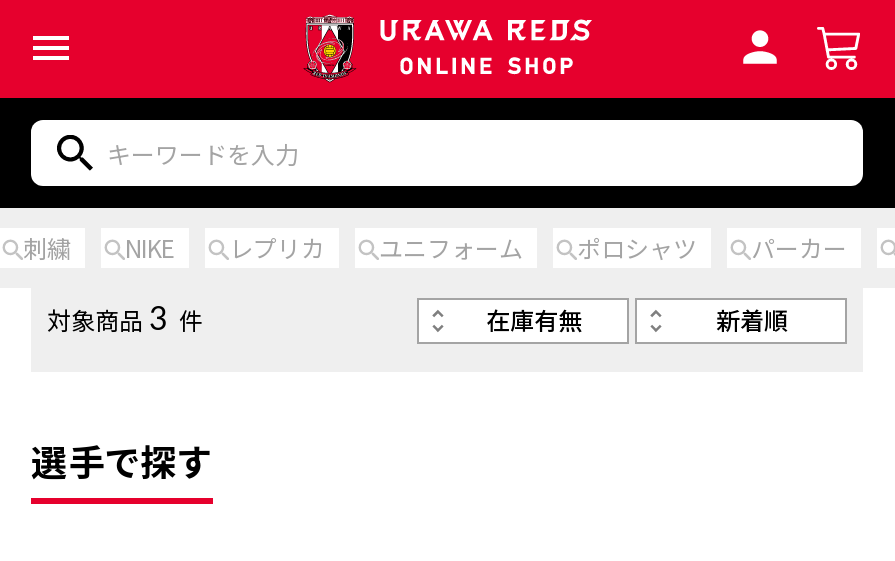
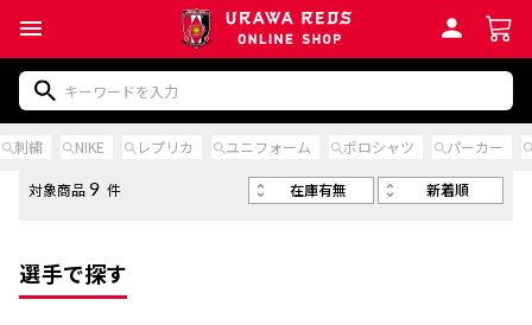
[47,302,203,336] 対象商品3 件 -> [28,179,121,199] 対象商品9 件

